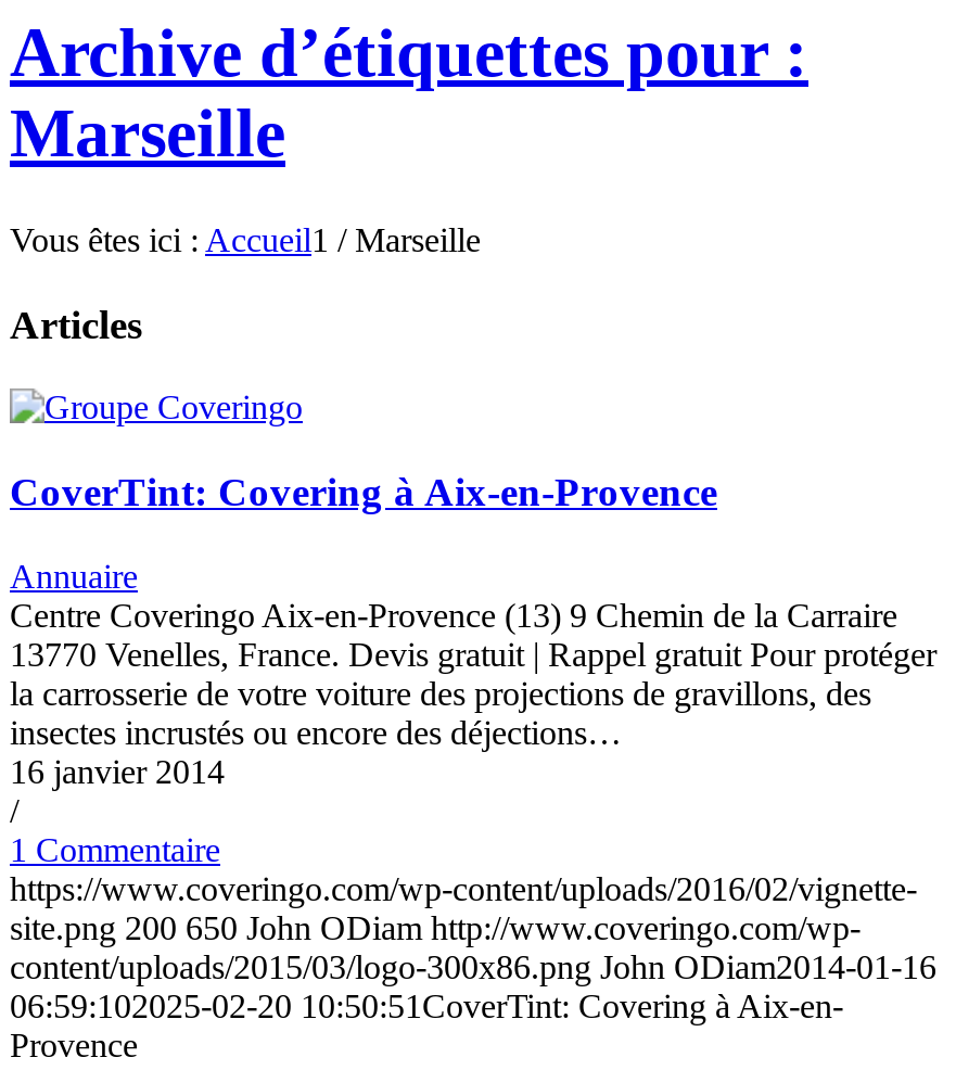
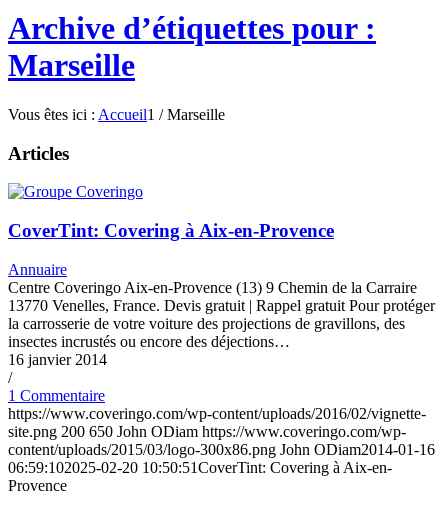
[10,909,861,946] site.png 200 650 John ODiam http://www.coveringo.com/wp- -> [8,423,406,440] site.png 200 650 John ODiam https://www.coveringo.com/wp-

